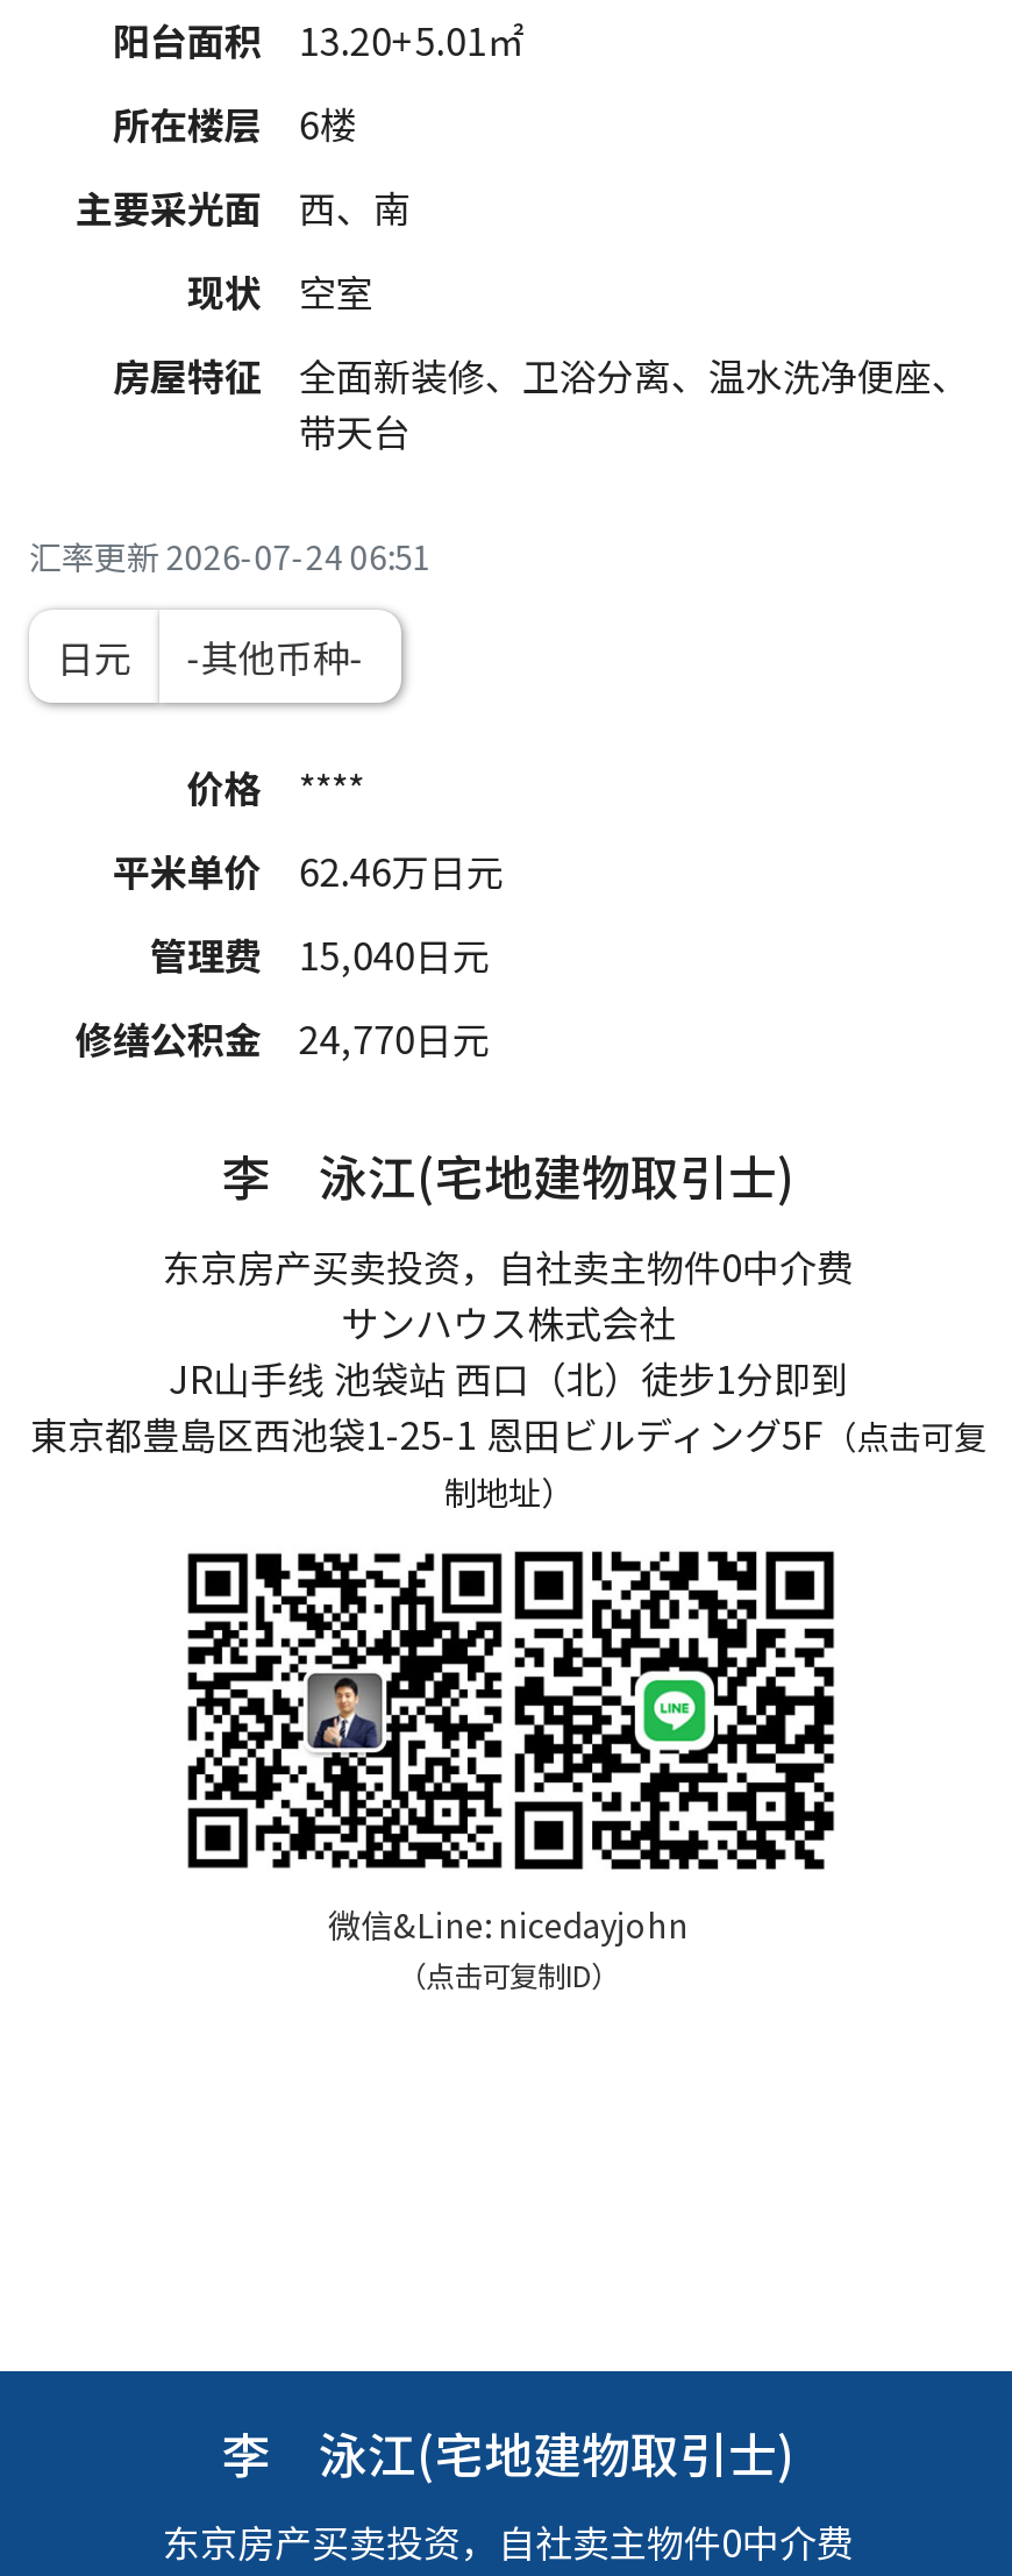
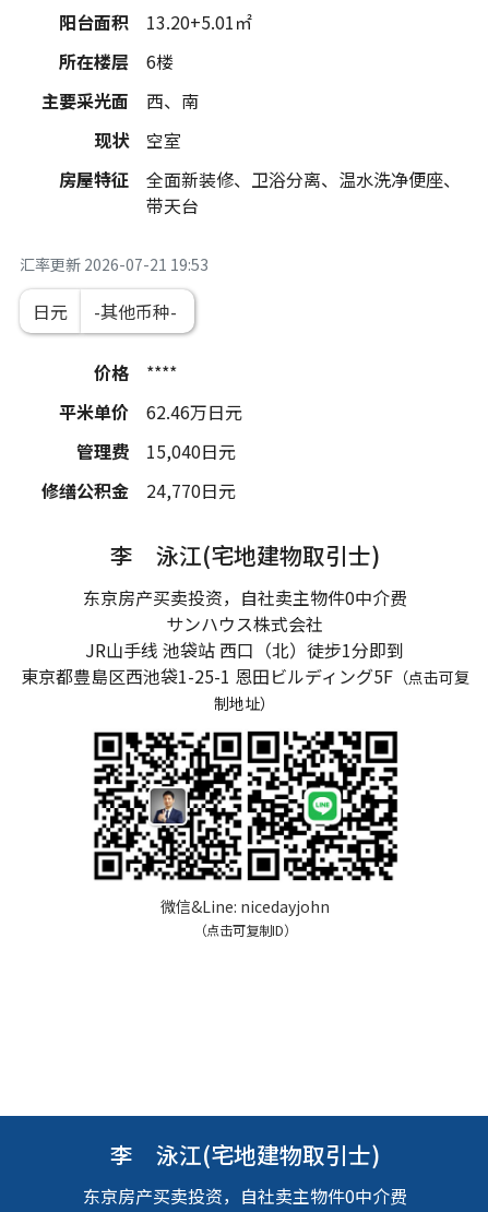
[29,534,431,580] 汇率更新2026-07-24 06:51 -> [20,254,208,275] 汇率更新2026-07-21 19:53

